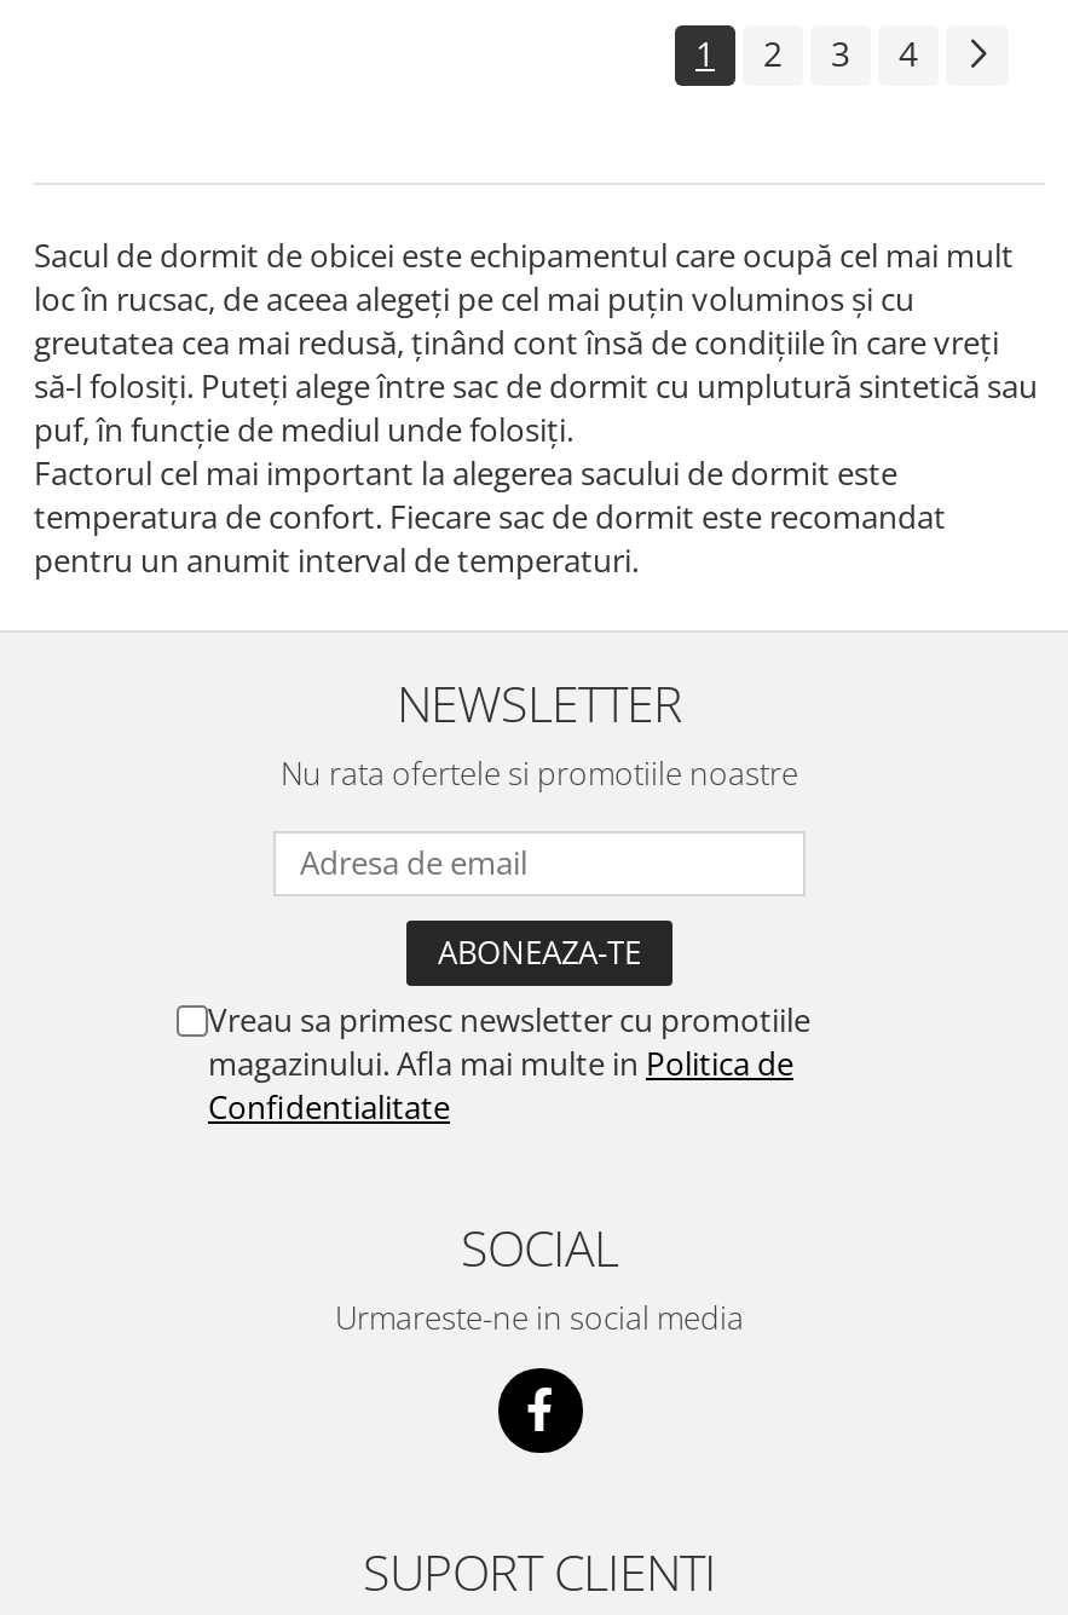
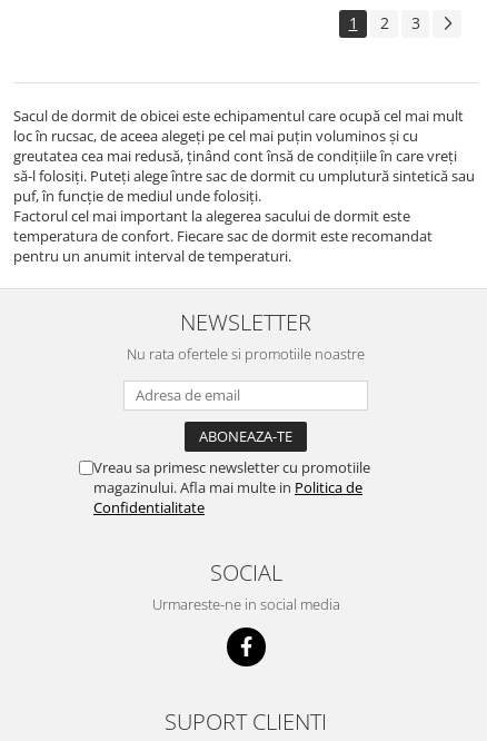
[899,31,918,77] 4 -> none

